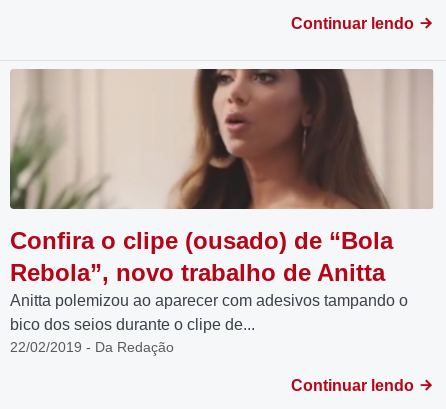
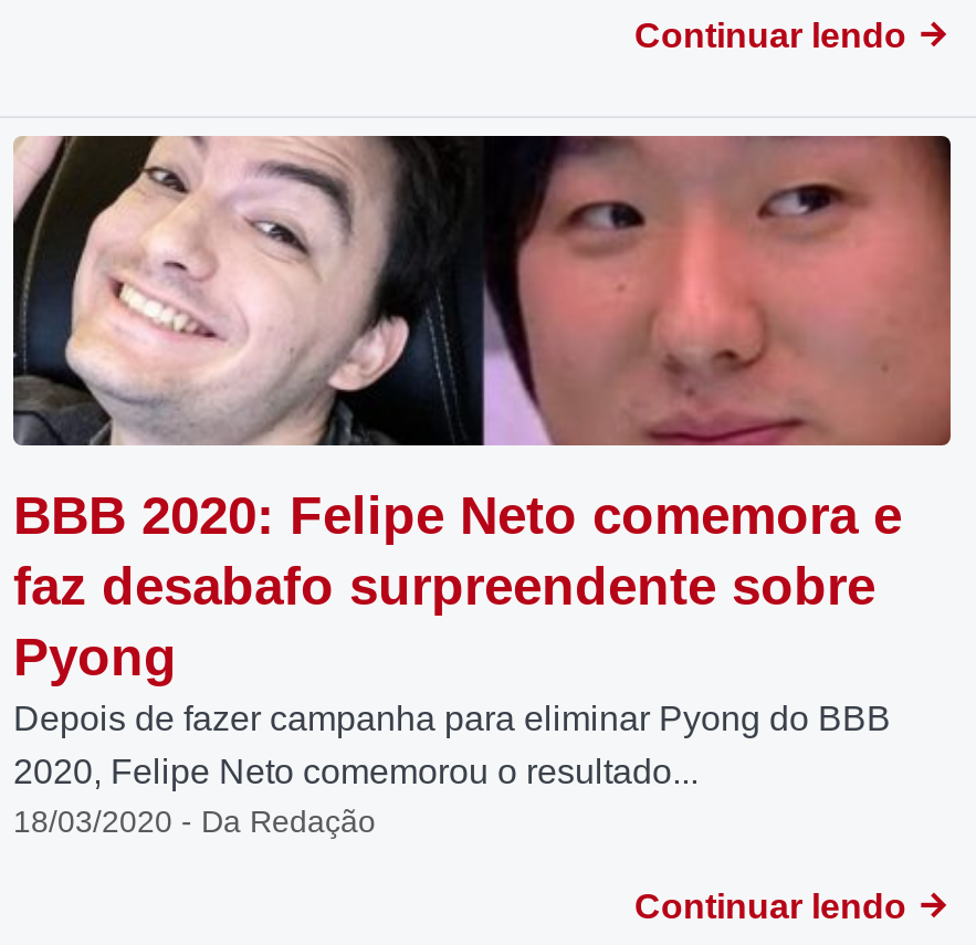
[10,68,434,355] [image] | Confira o clipe (ousado) de “Bola | Rebola”, novo trabalho de Anitta | Anitta polemizou ao aparecer com adesivos tampando o | bico dos seios durante o clipe de... | 22/02/2019 - Da Redação -> [11,135,953,838] [image] | BBB 2020: Felipe Neto comemora e | faz desabafo surpreendente sobre | Pyong | Depois de fazer campanha para eliminar Pyong do BBB | 2020, Felipe Neto comemorou o resultado... | 18/03/2020 - Da Redação

